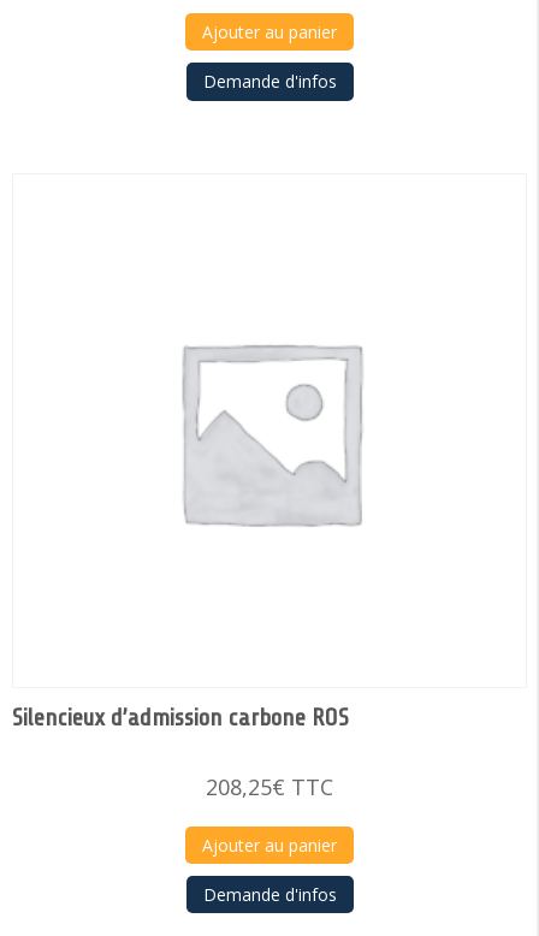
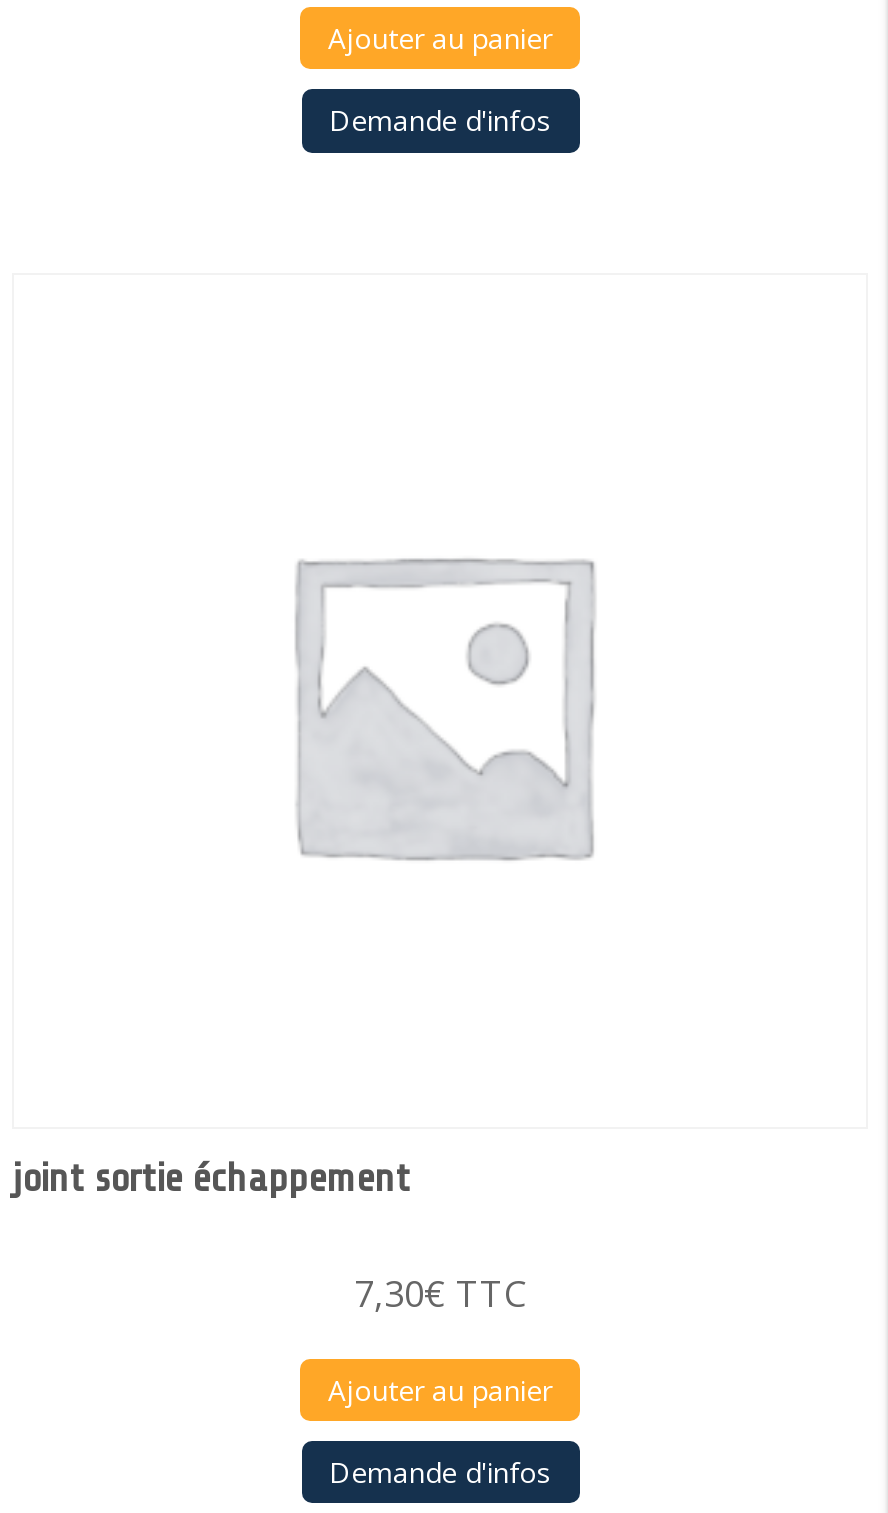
[12,703,349,731] Silencieux d’admission carbone ROS -> [12,1154,410,1200] joint sortie échappement
[206,772,333,801] 208,25€ TTC -> [354,1268,526,1316] 7,30€ TTC

